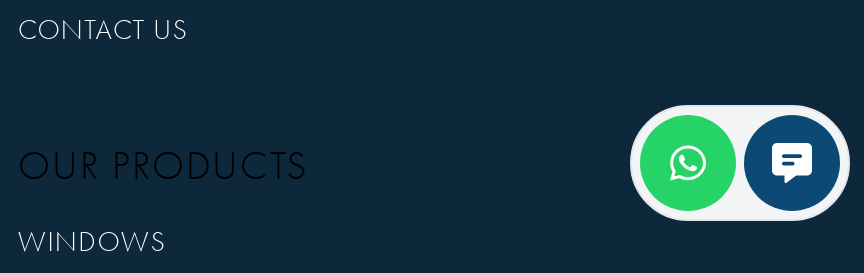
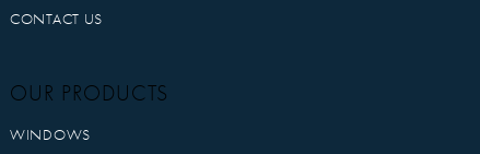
[628,103,852,223] [image] -> none

